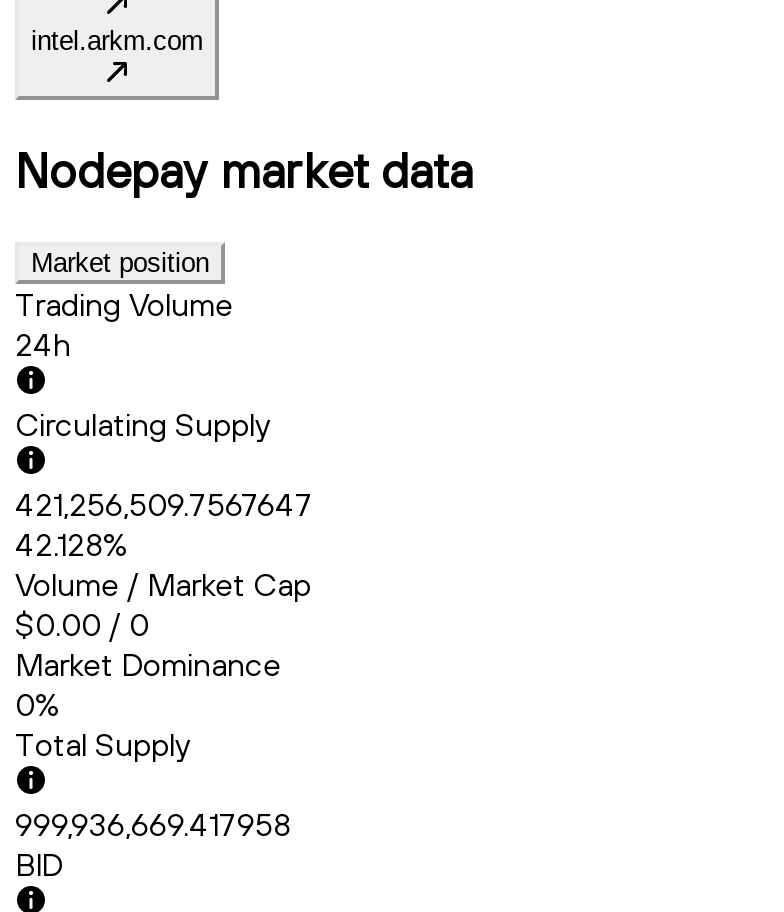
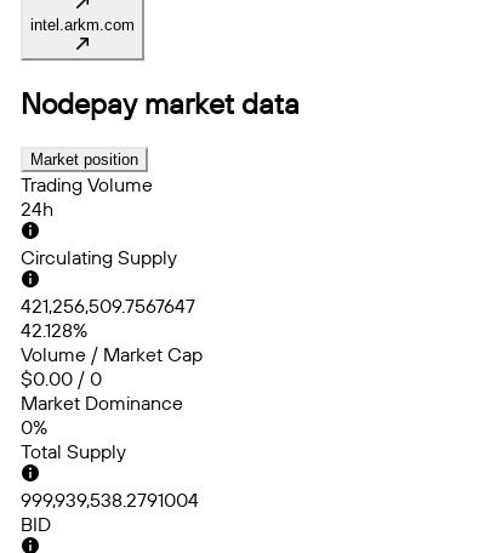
[15,804,291,844] 999,936,669.417958 -> [21,488,199,512] 999,939,538.2791004

